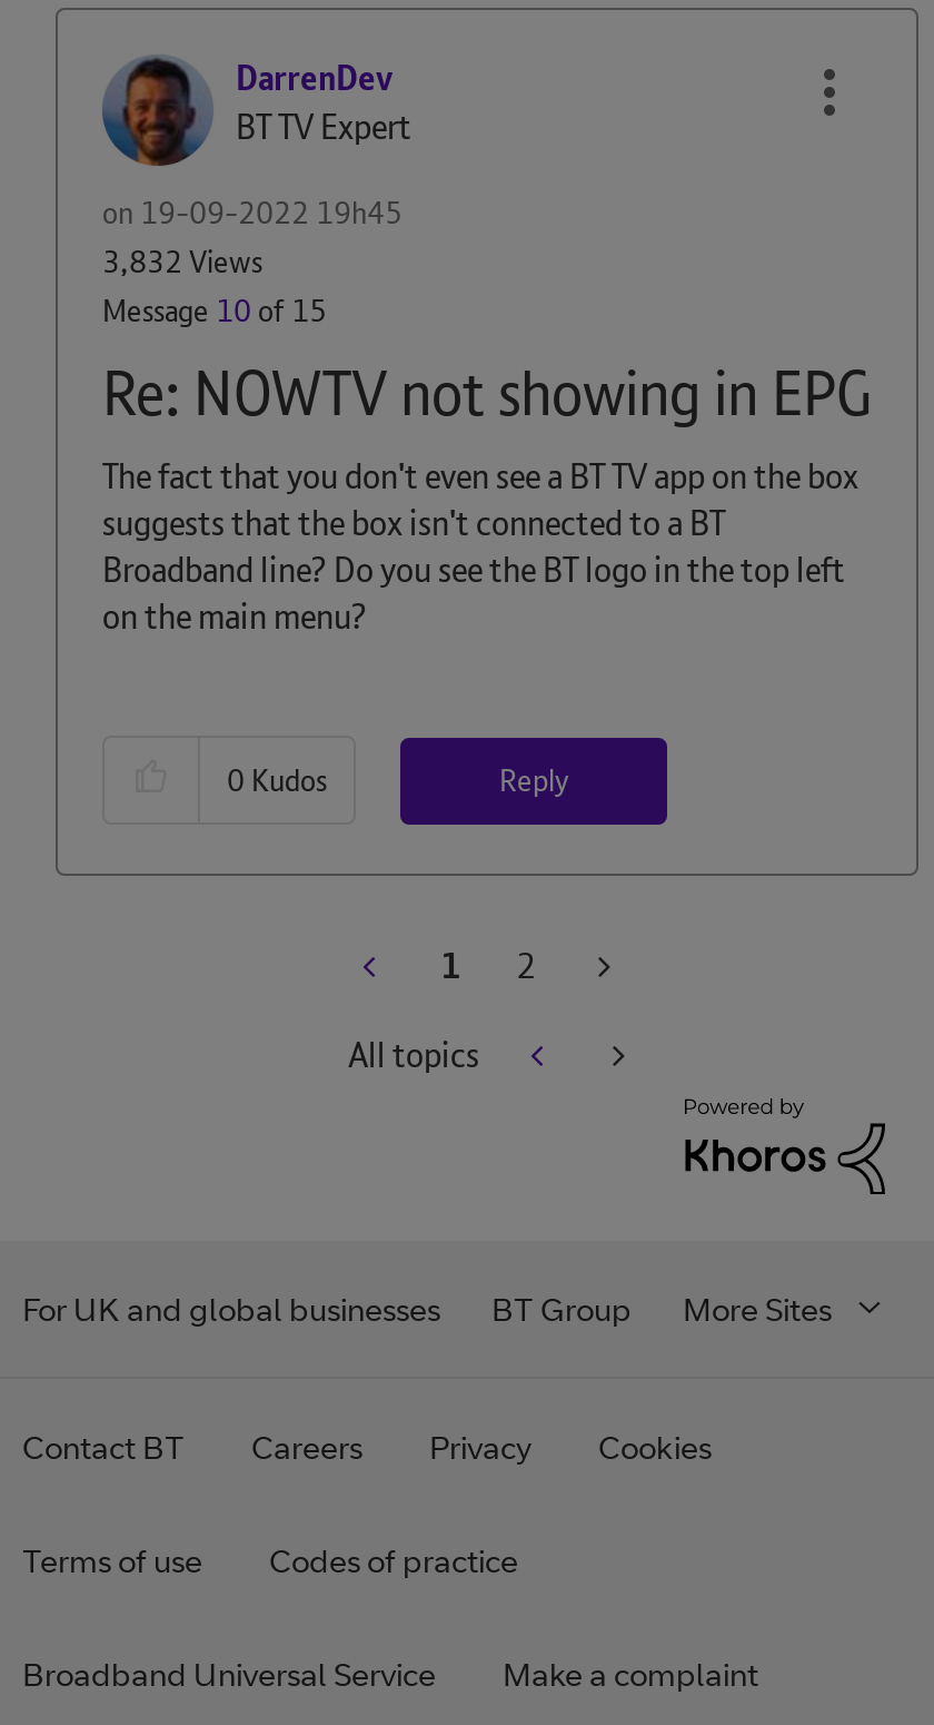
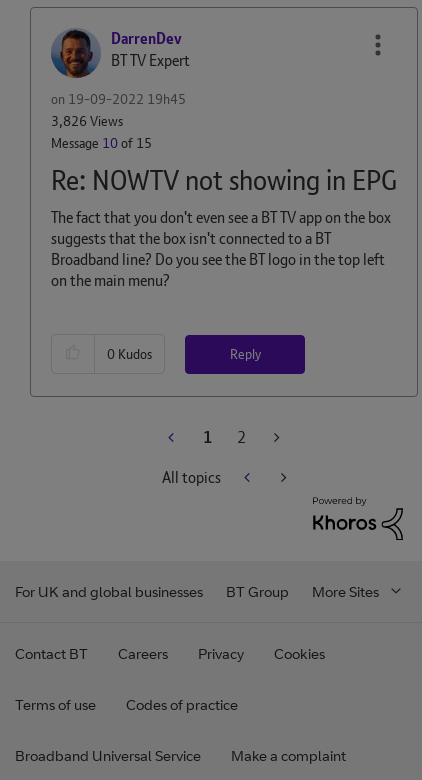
[102,240,262,280] 3,832 Views -> [51,111,123,129] 3,826 Views

